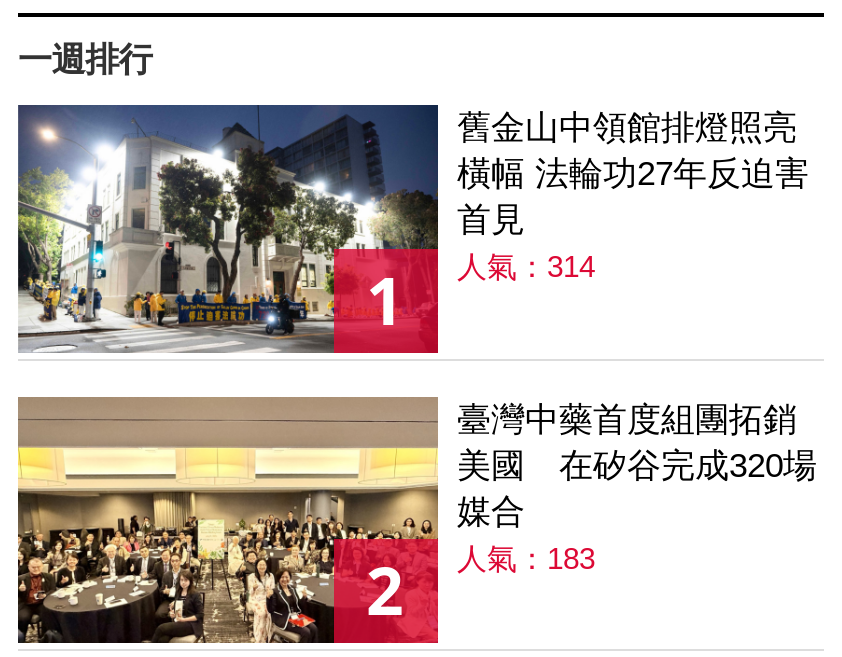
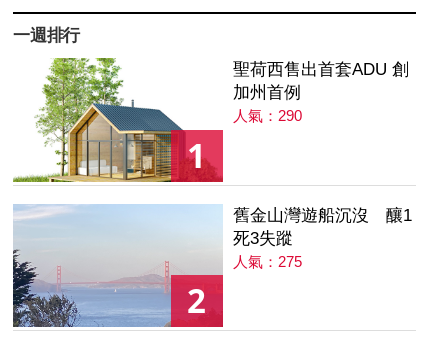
[16,103,809,353] [image] | 舊金山中領館排燈照亮 | 橫幅 法輪功27年反迫害 | 首見 | 人氣：314 -> [13,57,408,183] [image] | 聖荷西售出首套ADU 創 | 加州首例 | 人氣：290
[16,395,817,645] [image] | 臺灣中藥首度組團拓銷 | 美國 在矽谷完成320場 | 媒合 | 人氣：183 -> [12,204,411,328] [image] | 舊金山灣遊船沉沒 釀1 | 死3失蹤 | 人氣：275

